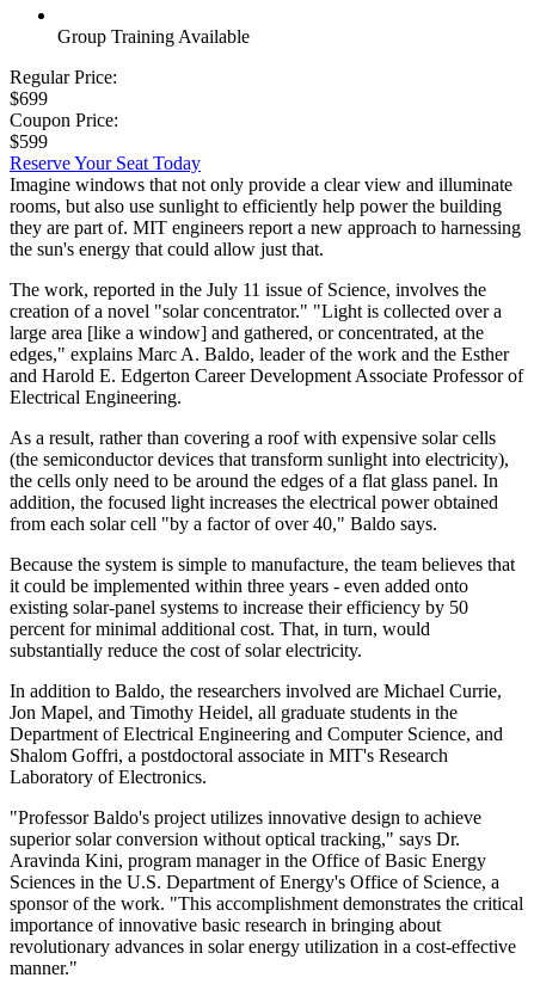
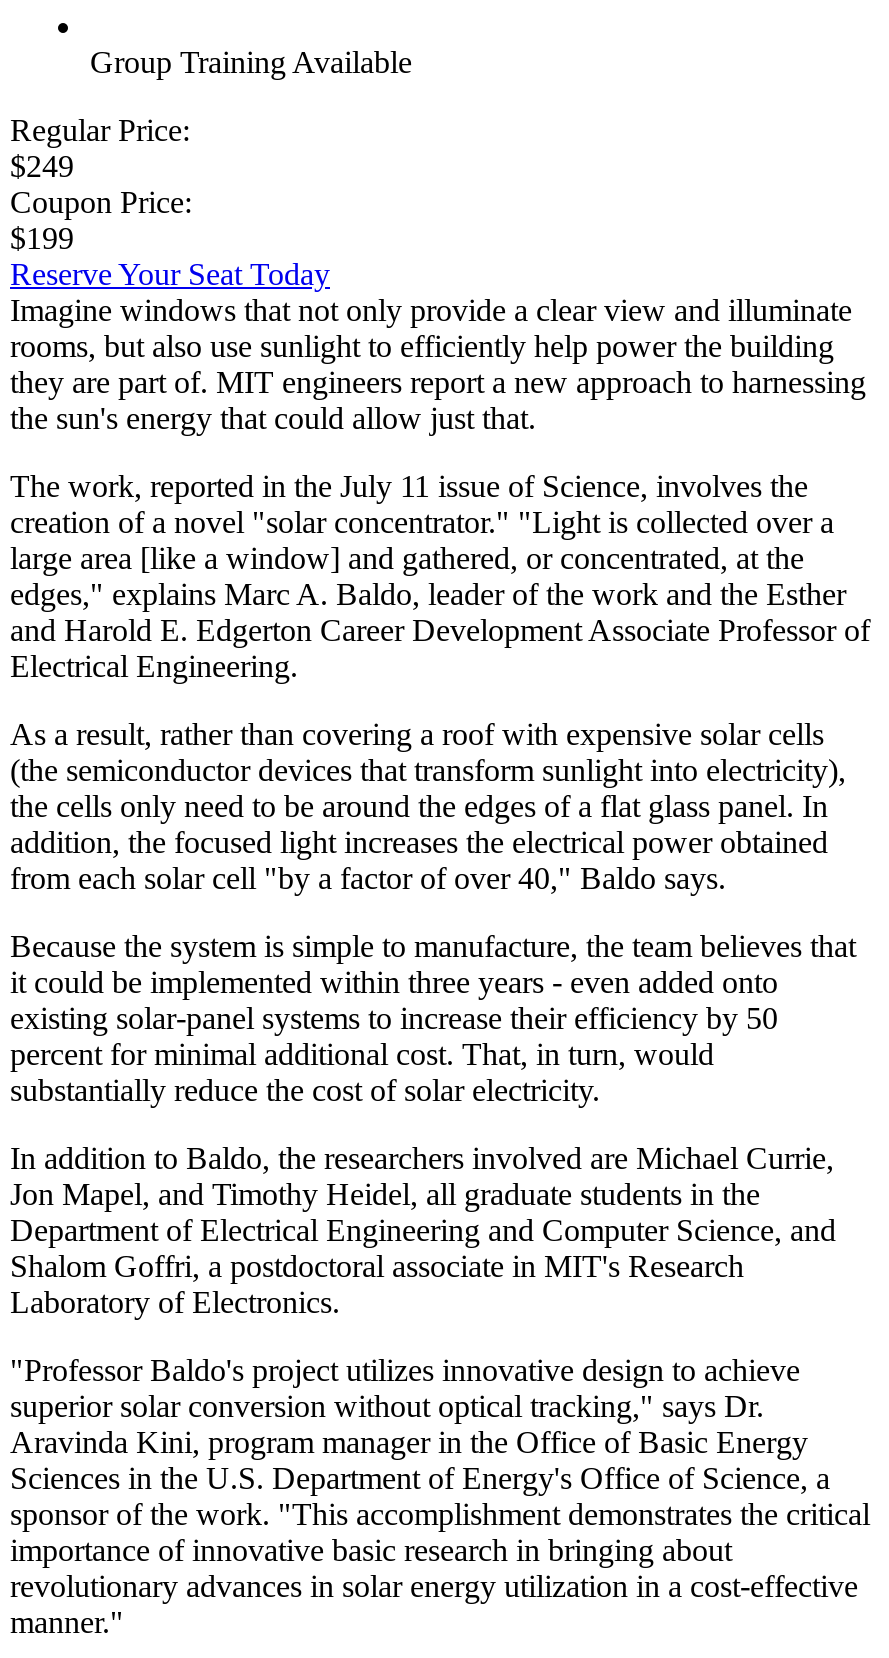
[10,88,48,109] $699 -> [10,149,74,183] $249
[10,131,48,152] $599 -> [10,221,74,255] $199

